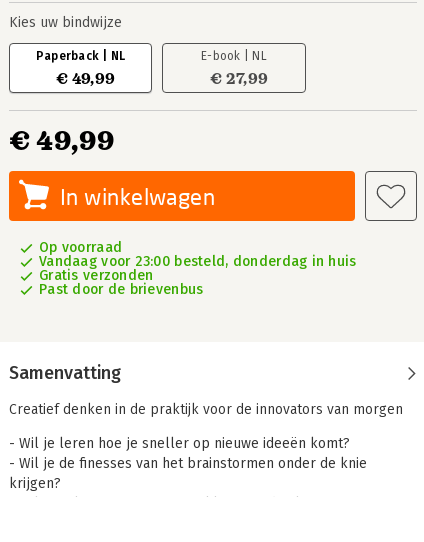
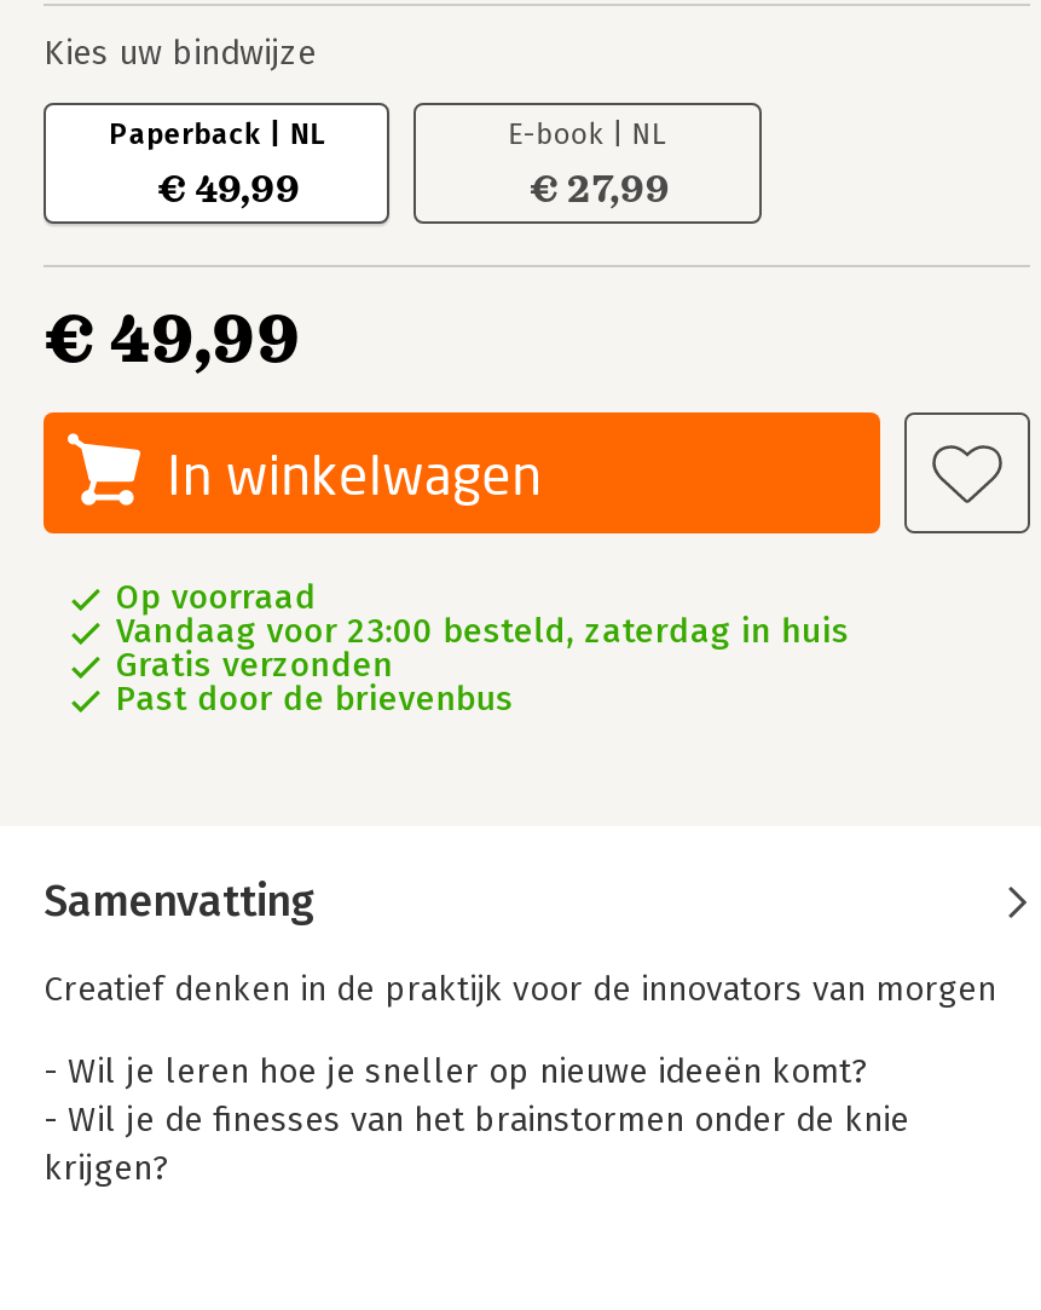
[39,253,357,270] Vandaag voor 23:00 besteld, donderdag in huis -> [116,611,849,652] Vandaag voor 23:00 besteld, zaterdag in huis

